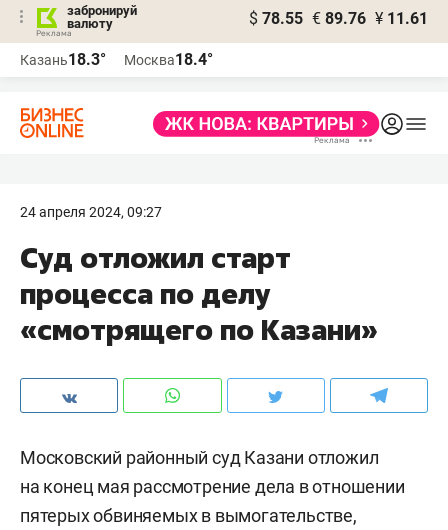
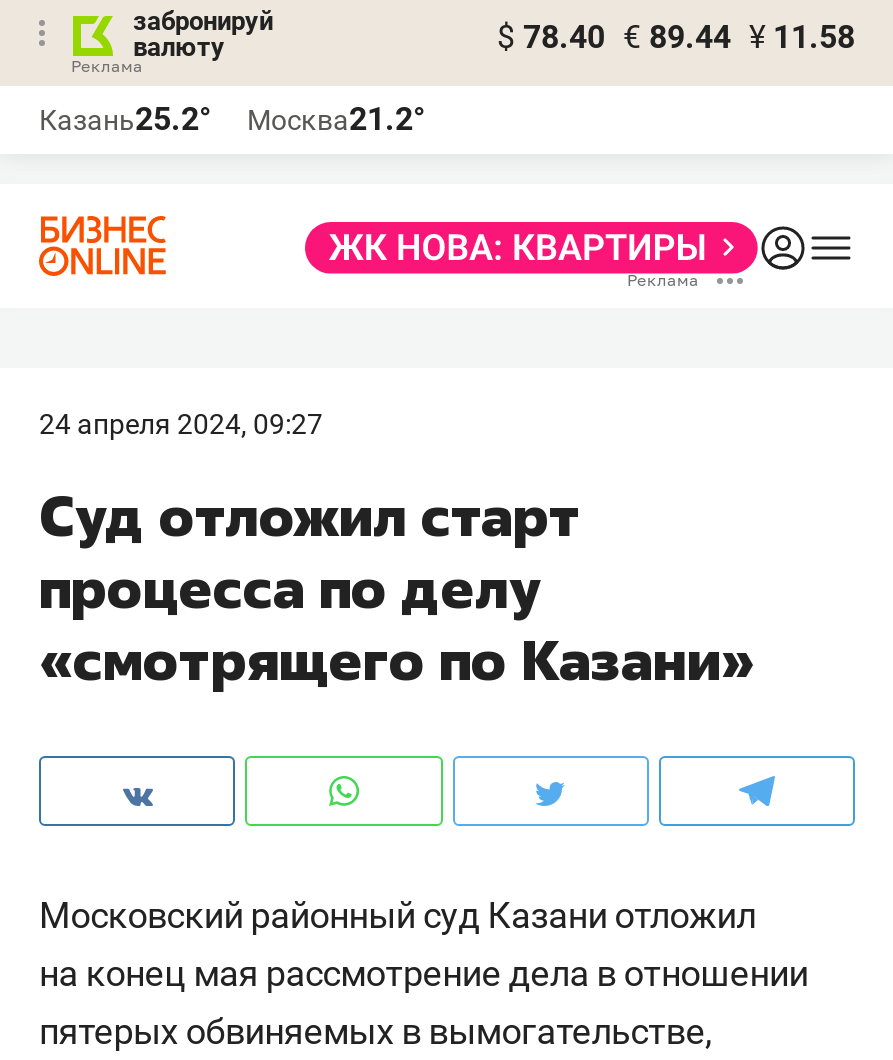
[249,9,428,28] $ 78.55 € 89.76 ¥ 11.61 -> [497,18,855,56] $ 78.40 € 89.44 ¥ 11.58
[20,50,106,69] Казань18.3° -> [39,100,211,138] Казань25.2°
[124,50,213,69] Москва18.4° -> [247,100,425,138] Москва21.2°

